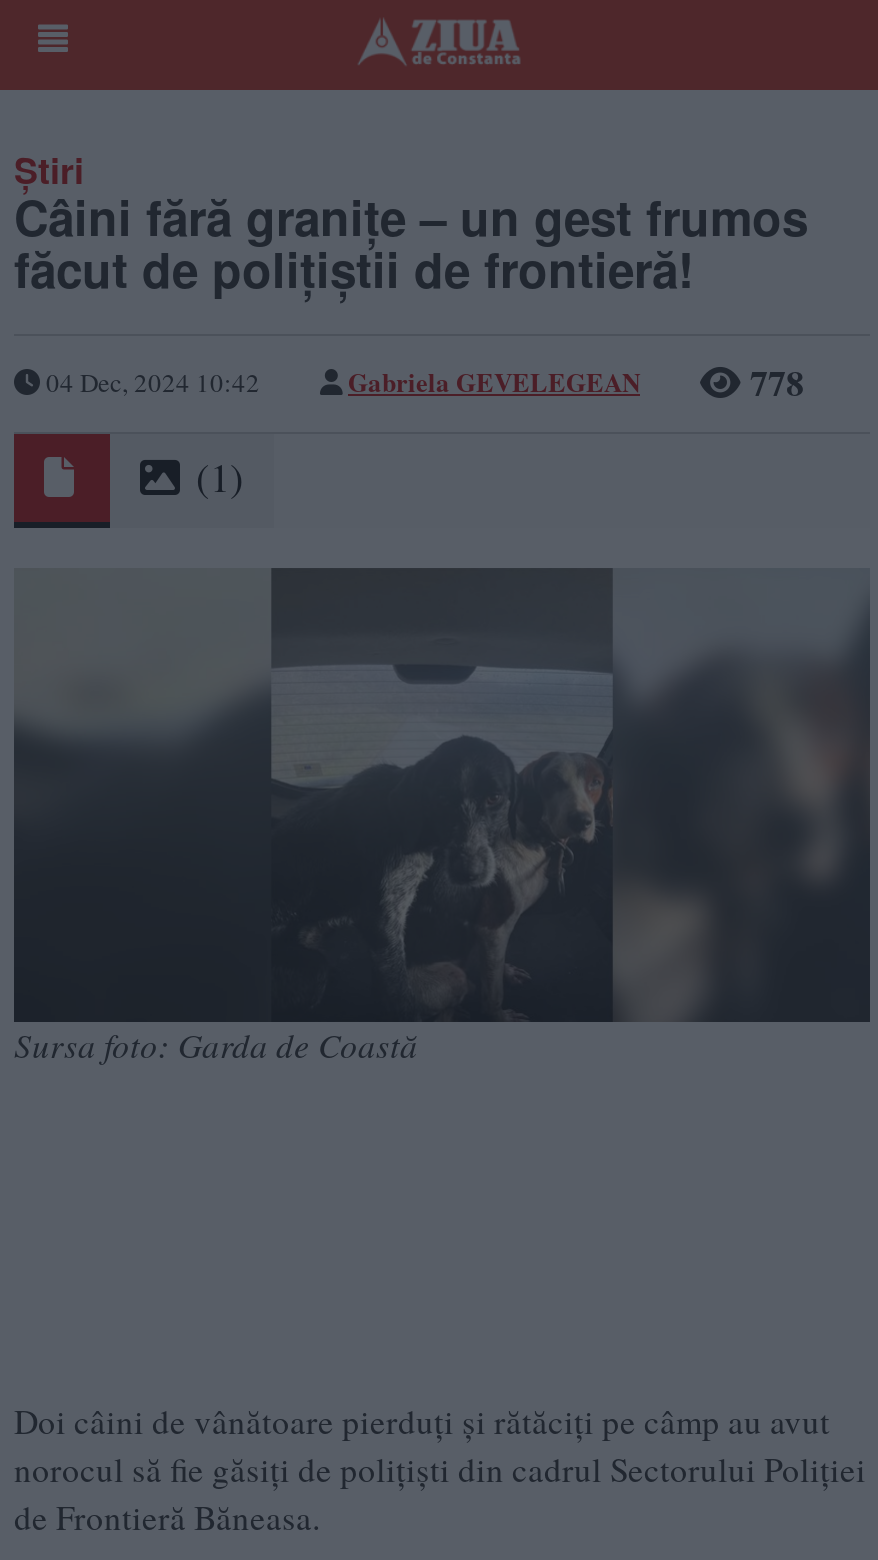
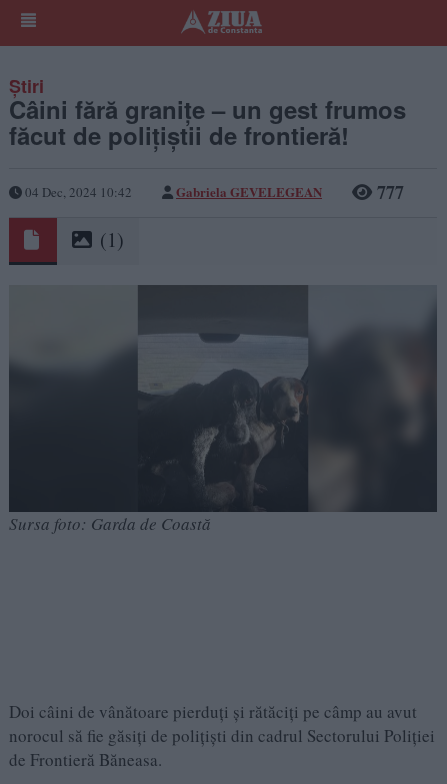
[740,355,804,407] 778 -> [372,178,404,204] 777

